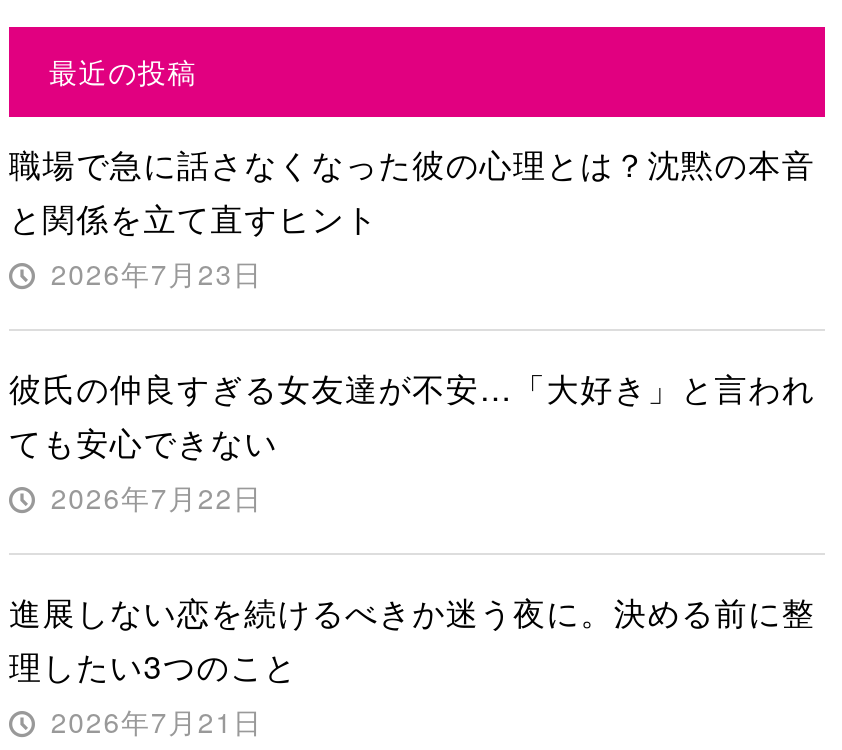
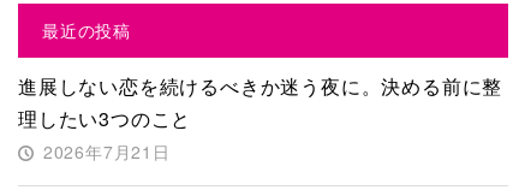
[9,140,815,516] 職場で急に話さなくなった彼の心理とは？沈黙の本音 | と関係を立て直すヒント | 2026年7月23日 | 彼氏の仲良すぎる女友達が不安…「大好き」と言われ | ても安心できない | 2026年7月22日 -> none

